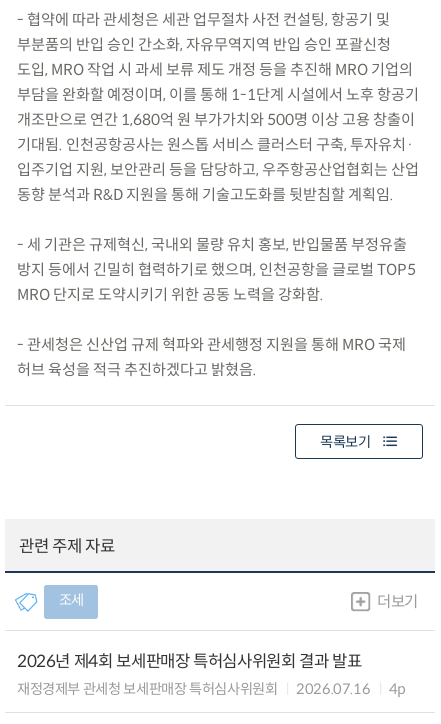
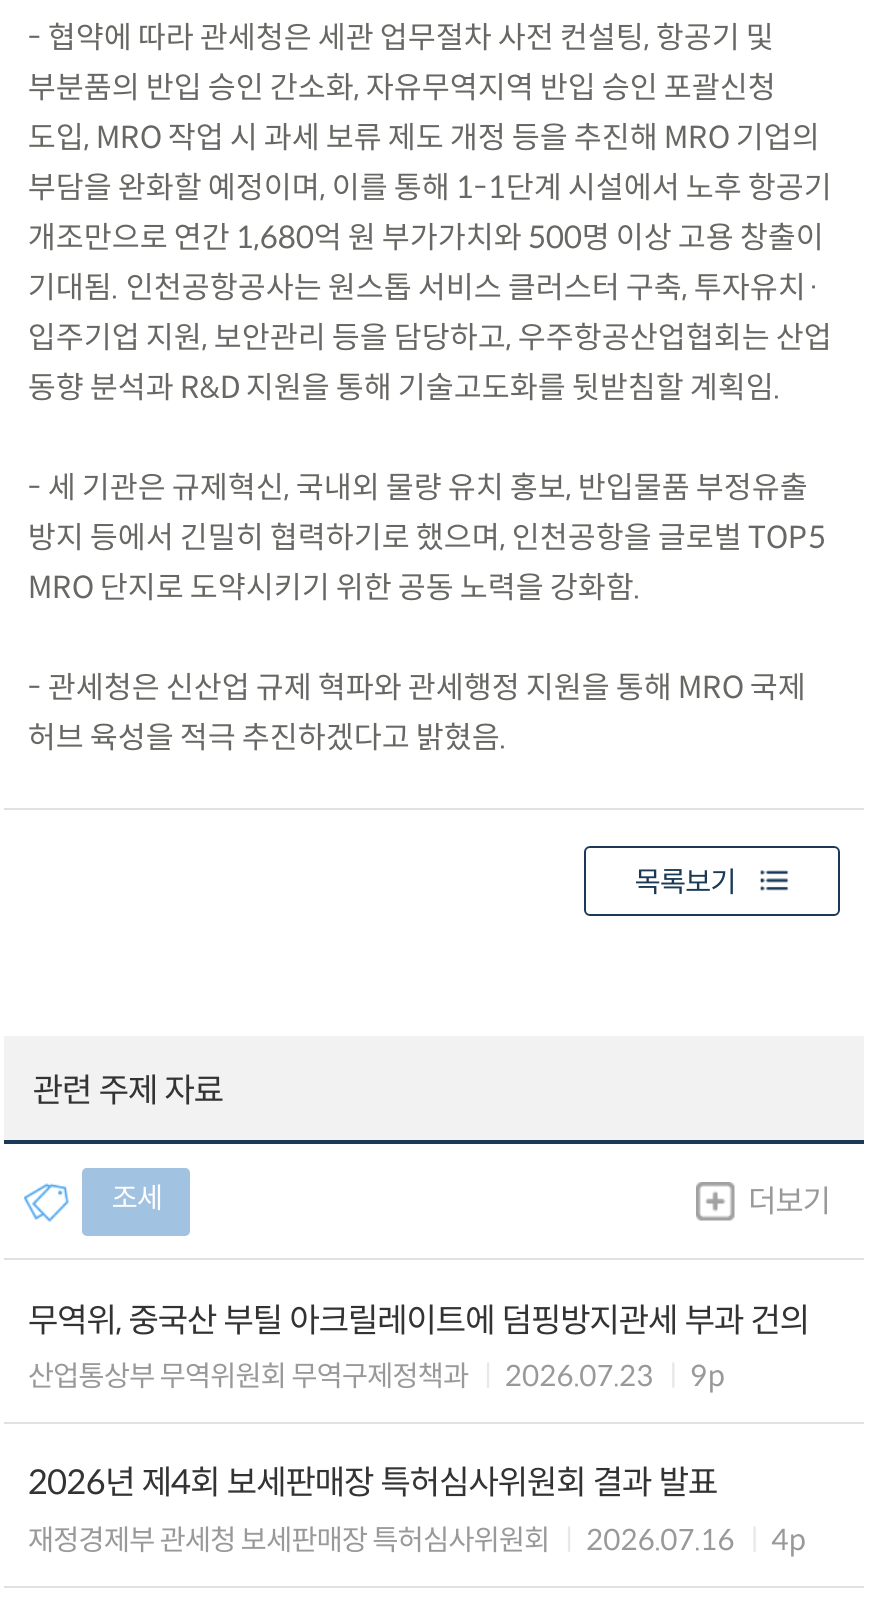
none -> [28,1299,809,1394] 무역위, 중국산 부틸 아크릴레이트에 덤핑방지관세 부과 건의 | 산업통상부 무역위원회 무역구제정책과 | 2026.07.23 | 9p

